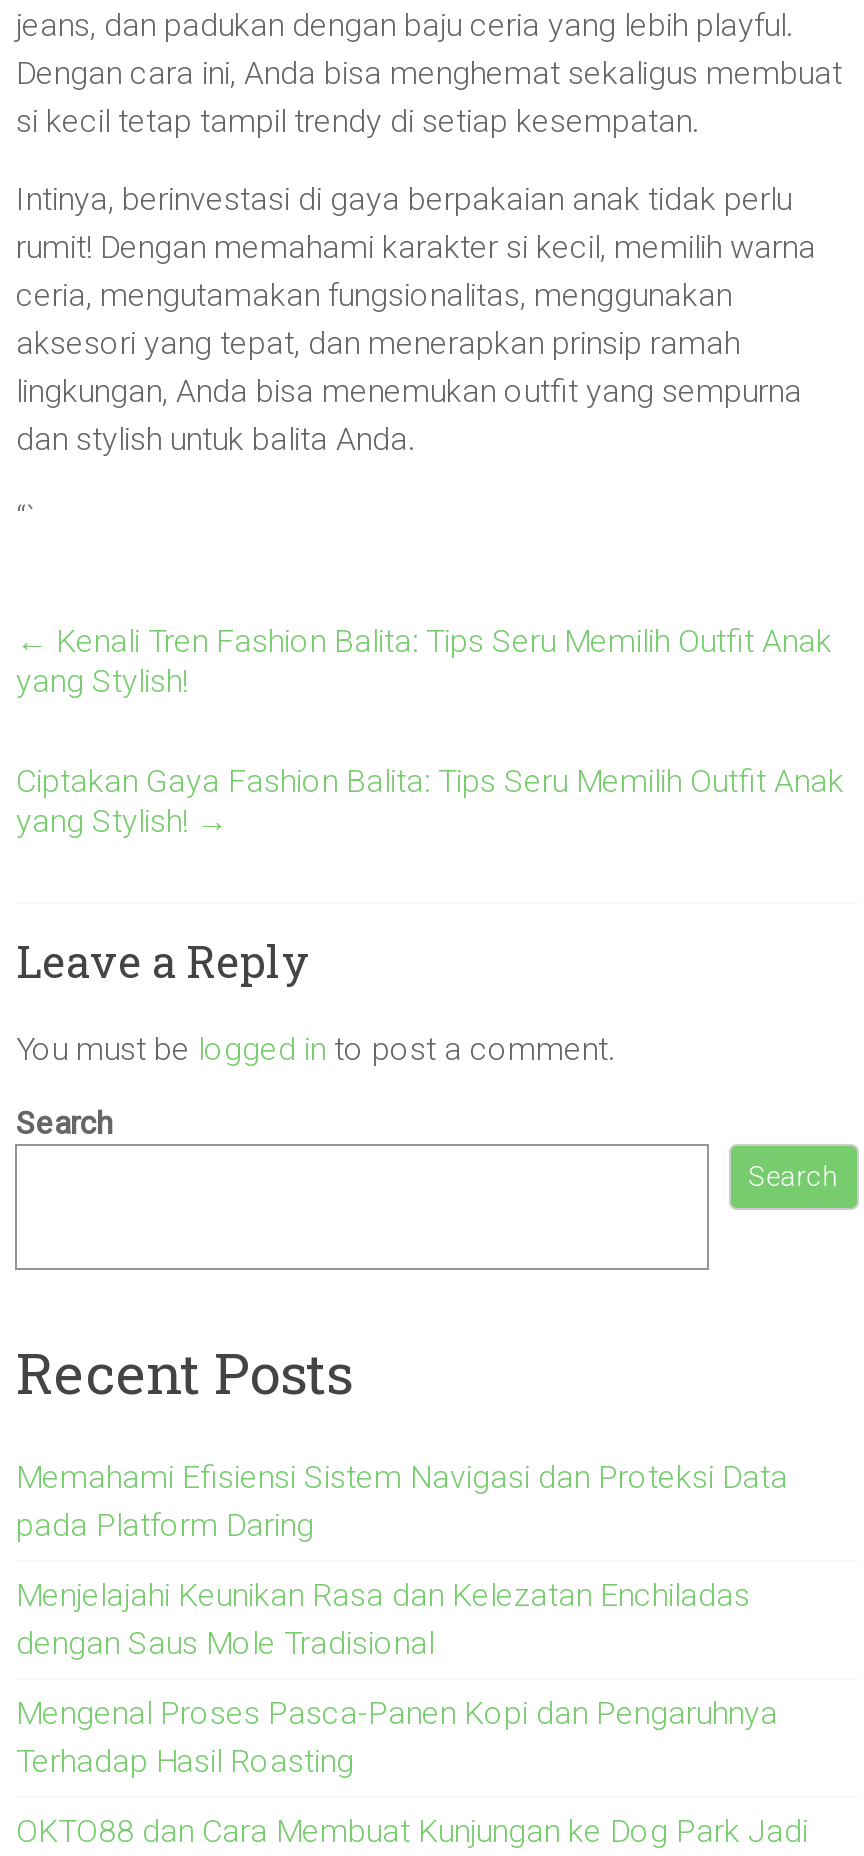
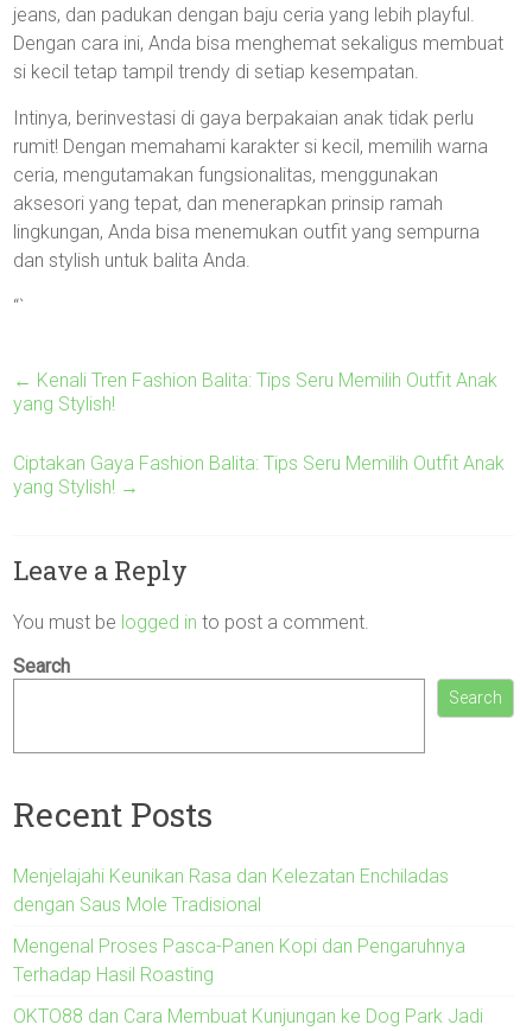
[16,1457,788,1543] Memahami Efisiensi Sistem Navigasi dan Proteksi Data | pada Platform Daring -> none

